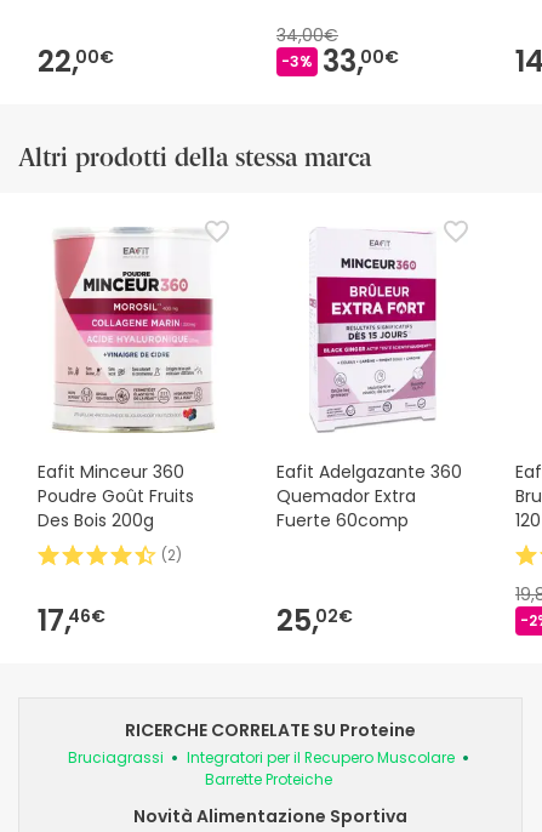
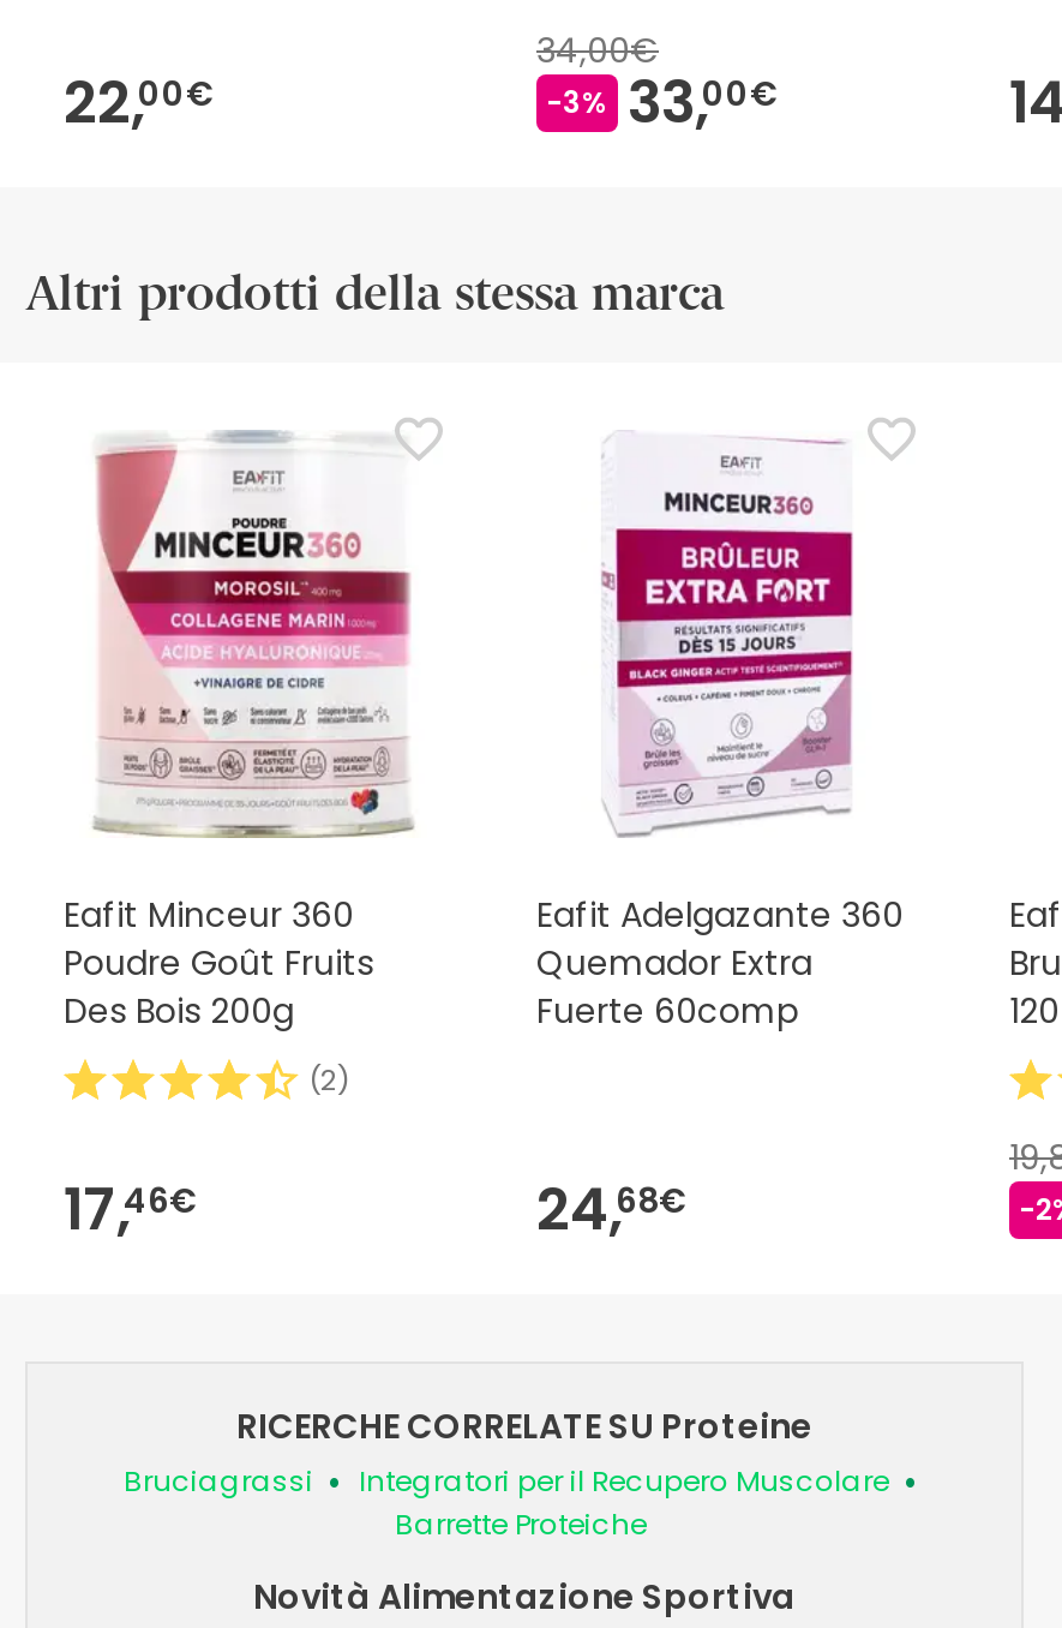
[276,601,319,641] 25, -> [536,1170,623,1249] 24,
[315,604,353,628] 02€ -> [616,1177,688,1225] 68€

